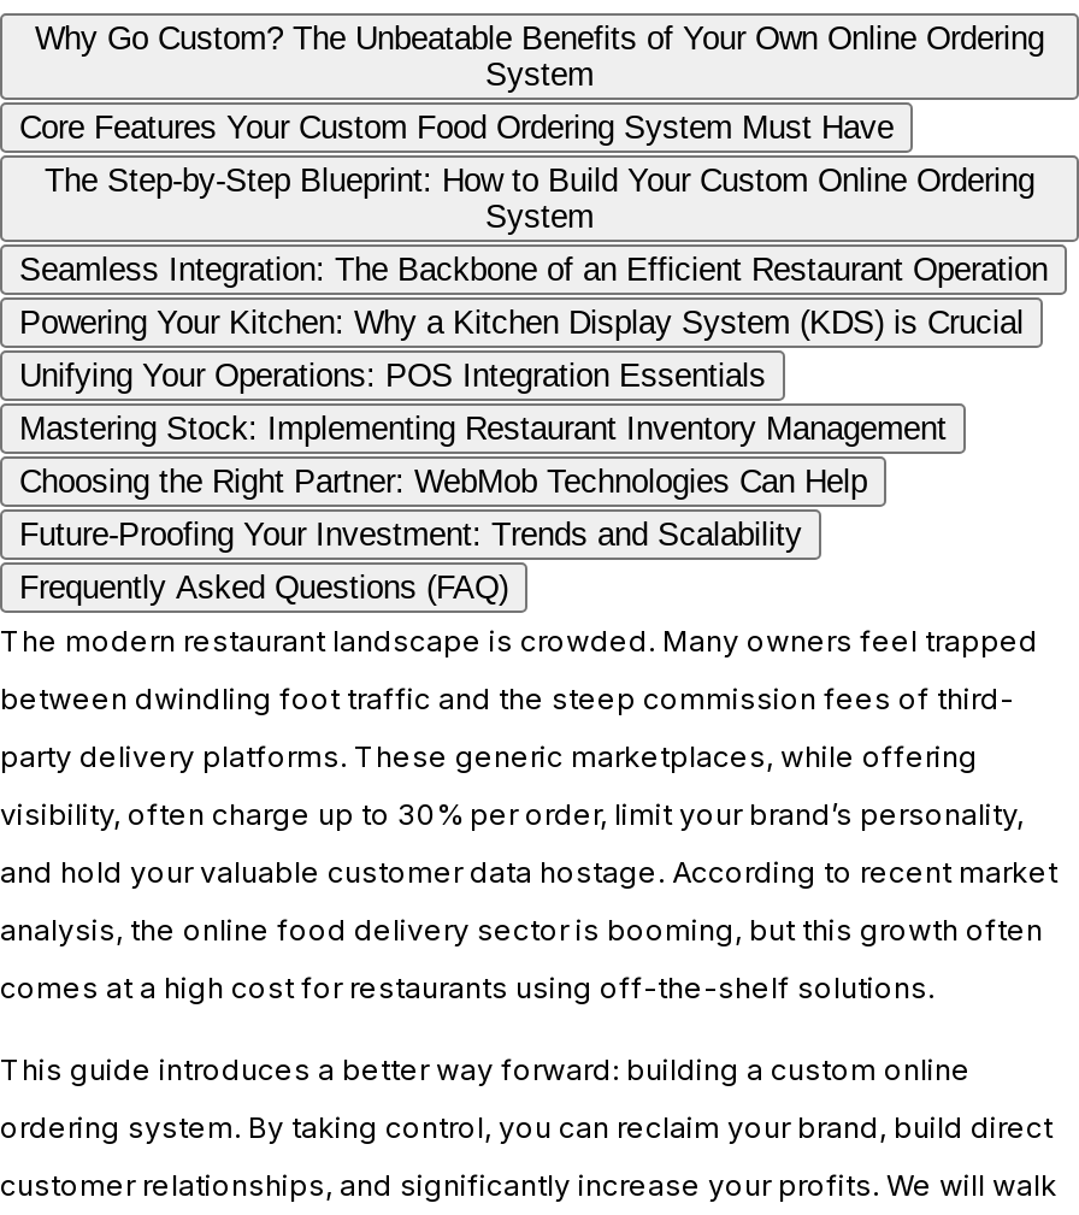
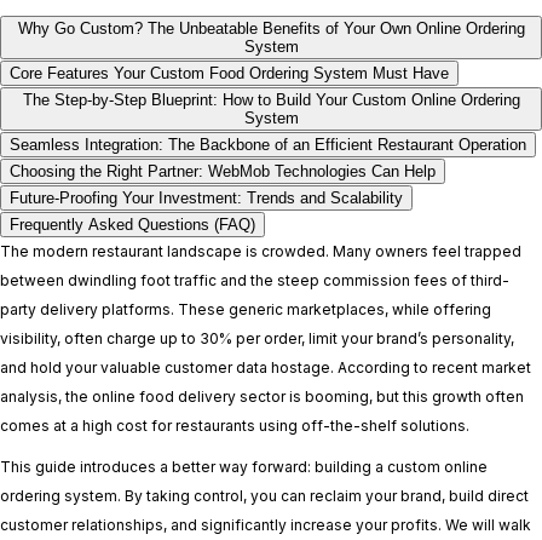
[19,305,1024,447] Powering Your Kitchen: Why a Kitchen Display System (KDS) is Crucial | Unifying Your Operations: POS Integration Essentials | Mastering Stock: Implementing Restaurant Inventory Management -> none

